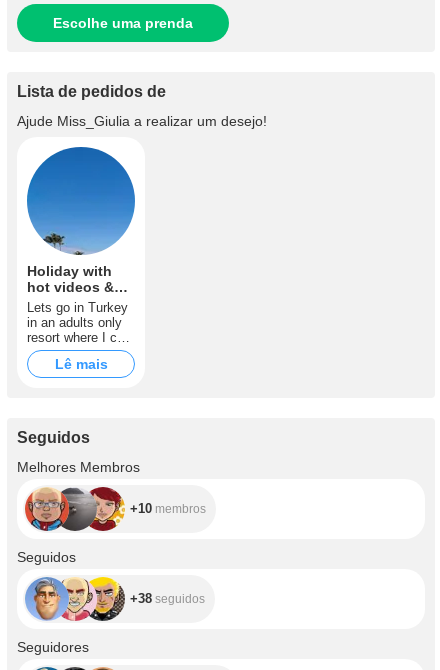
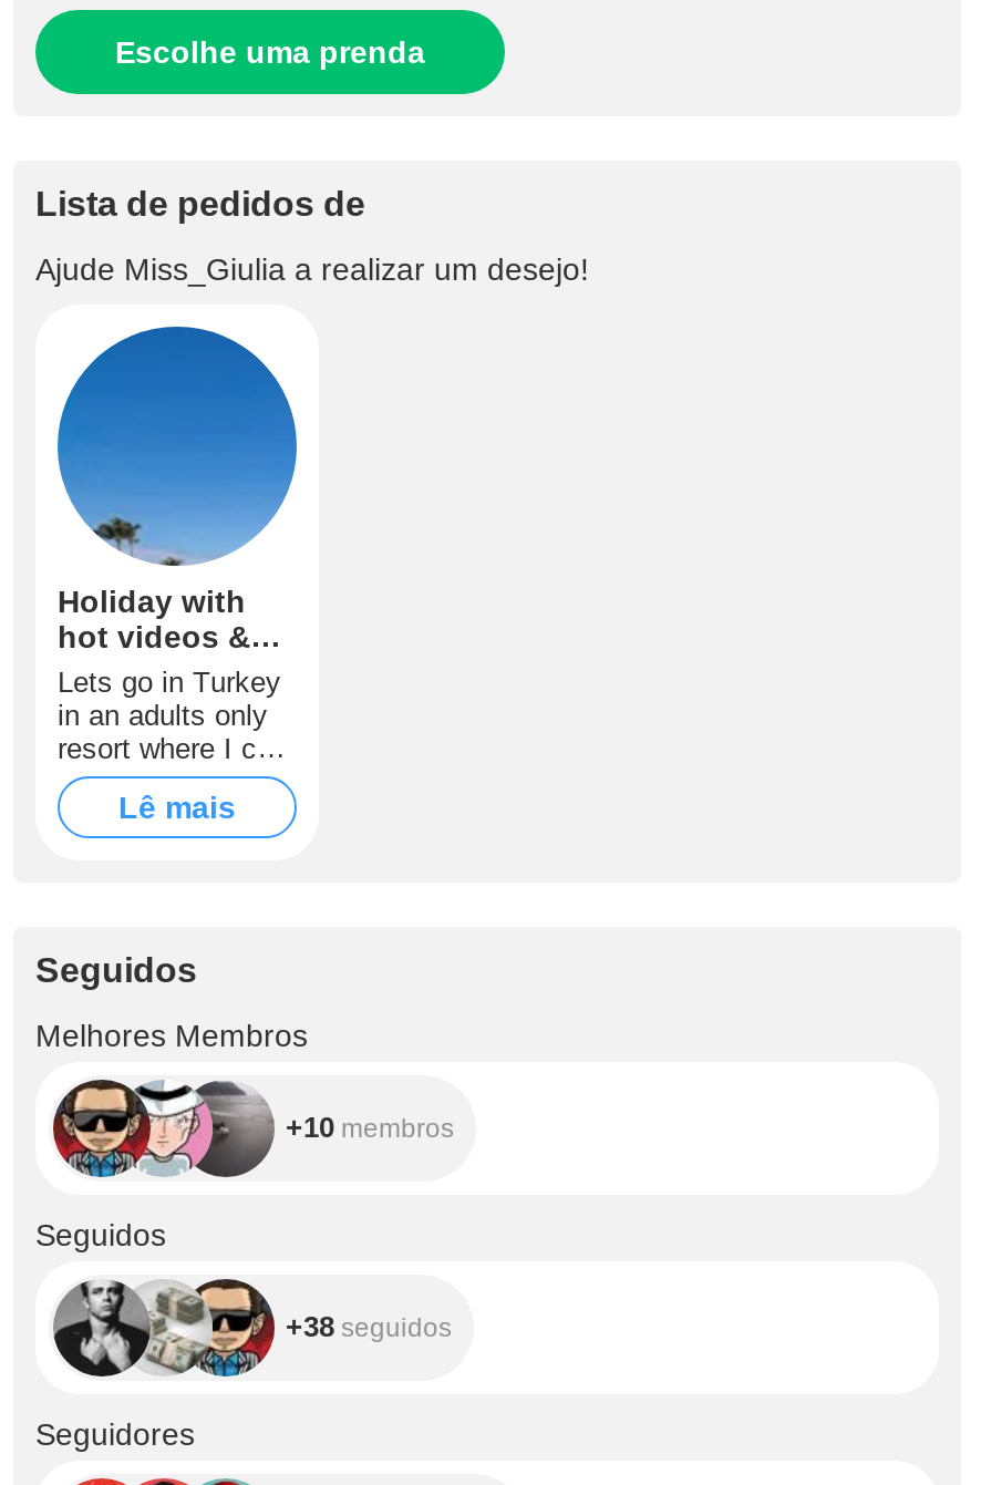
[25,487,125,531] [image] -> [53,1077,275,1177] [image]
[25,576,125,621] [image] -> [53,1277,275,1376] [image]

